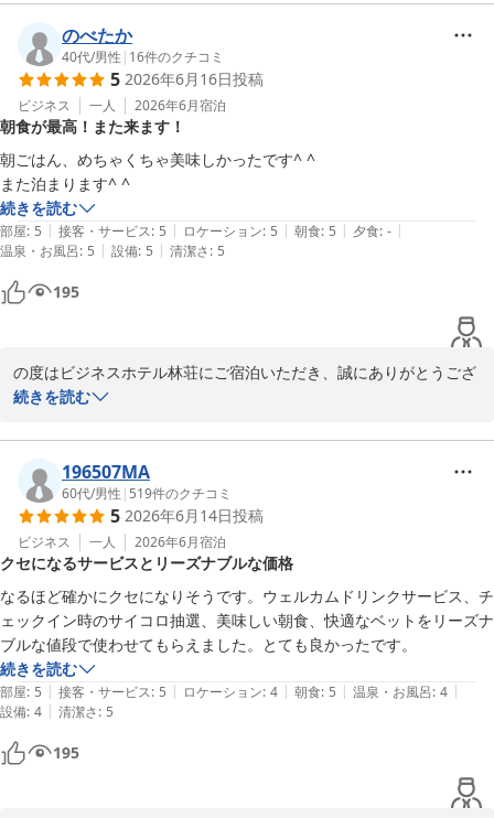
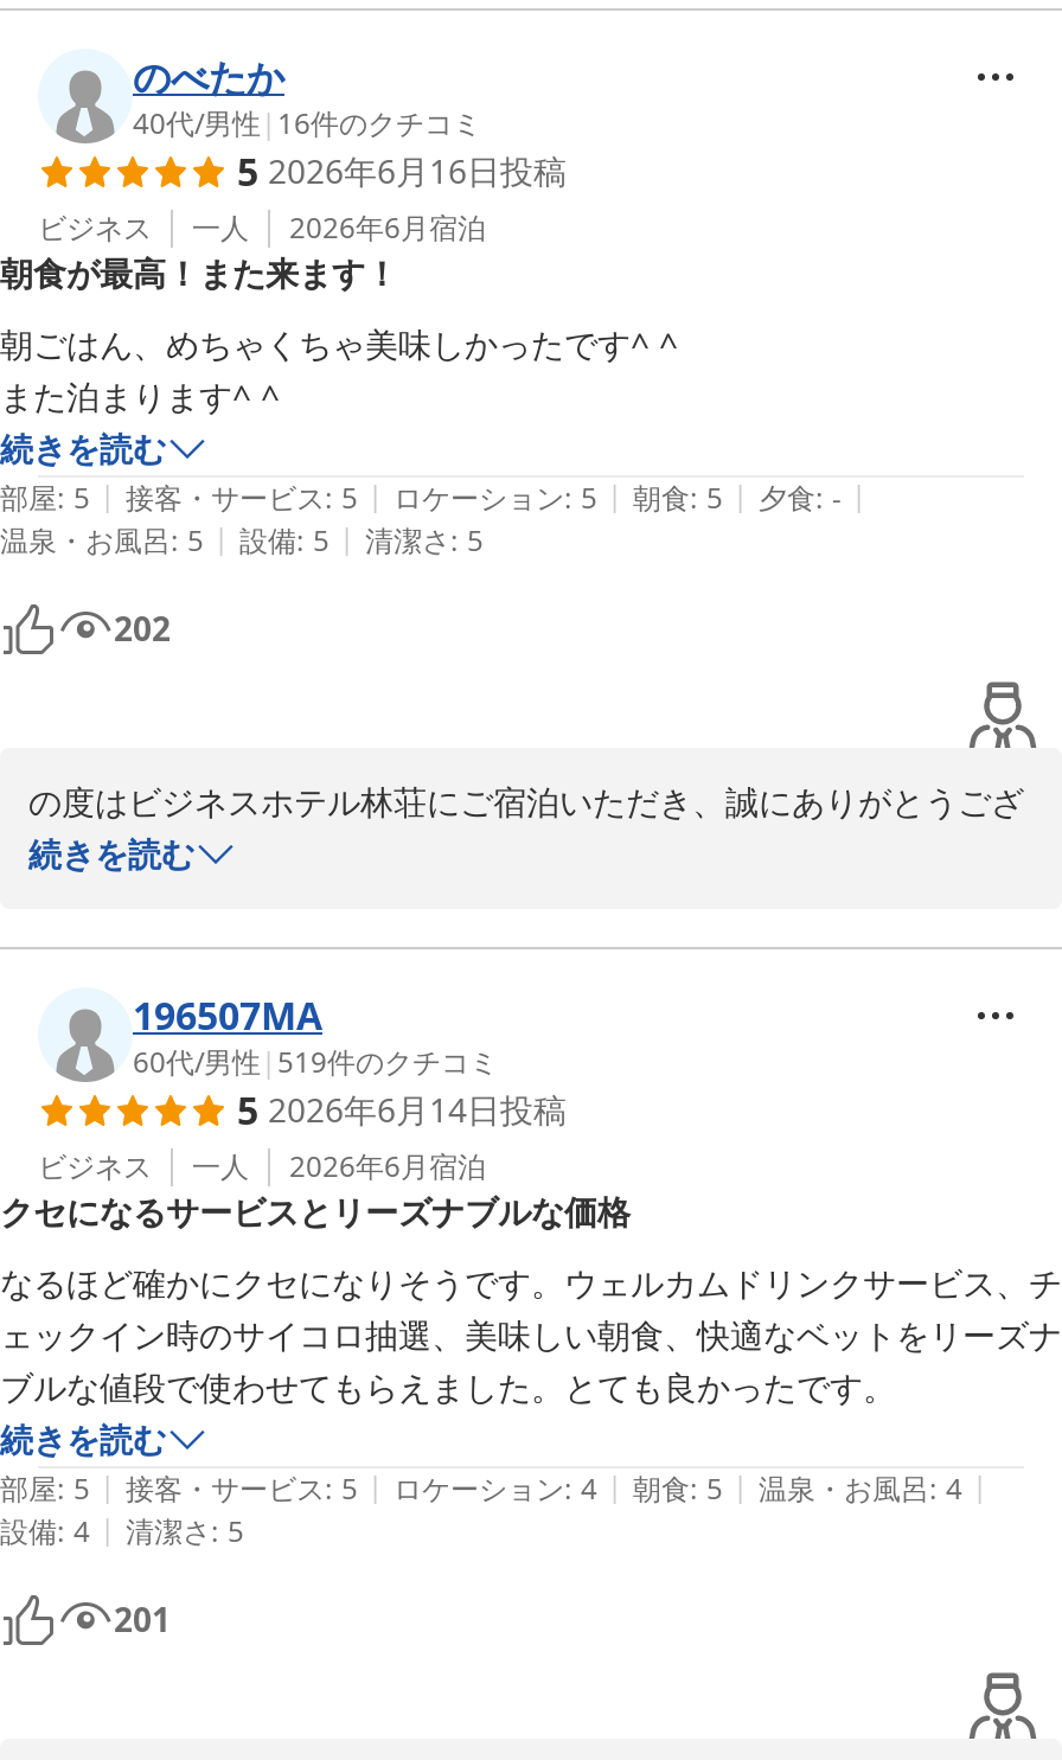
[53,281,79,302] 195 -> [114,606,171,651] 202
[53,742,79,763] 195 -> [114,1596,171,1641] 201

